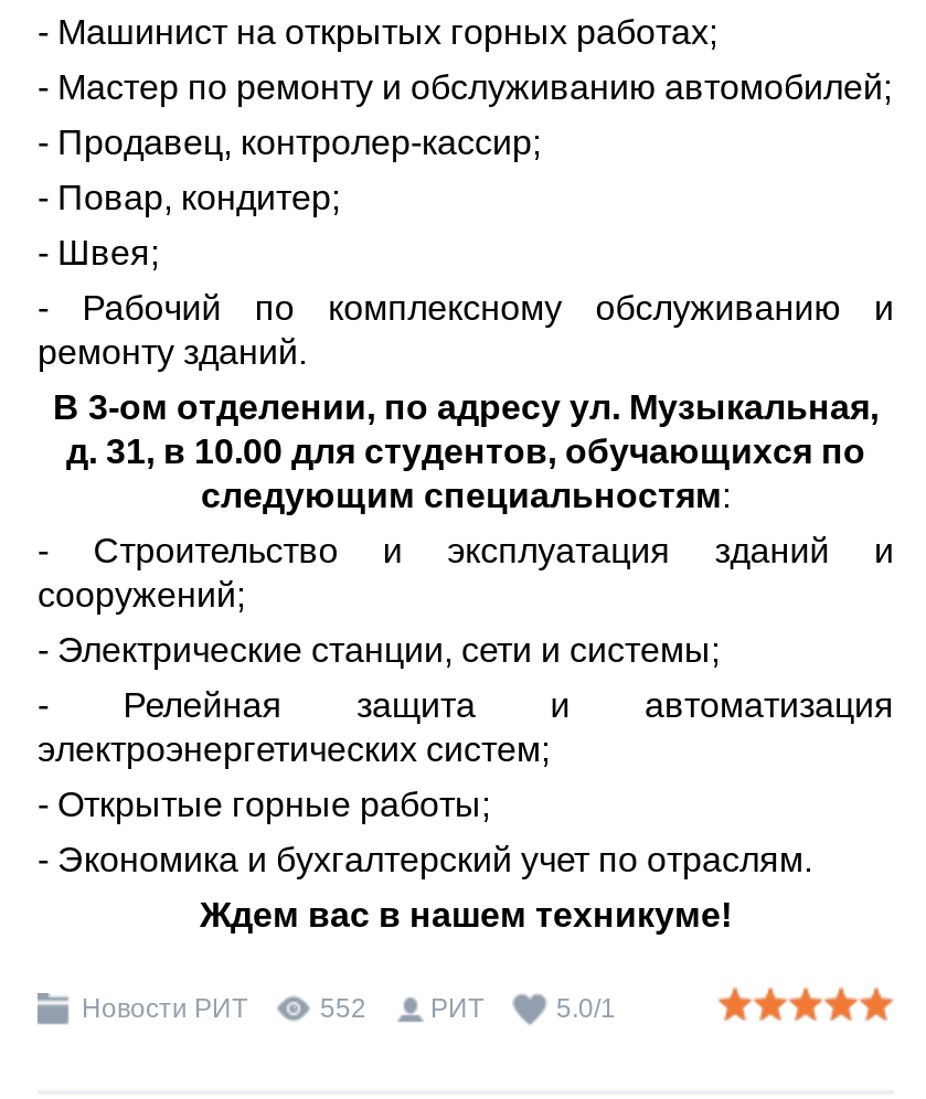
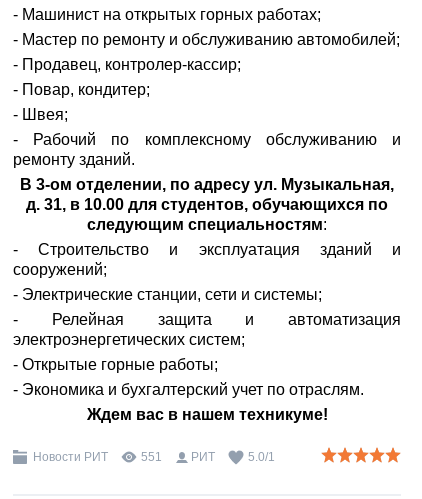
[320,993,366,1024] 552 -> [141,450,162,464] 551

